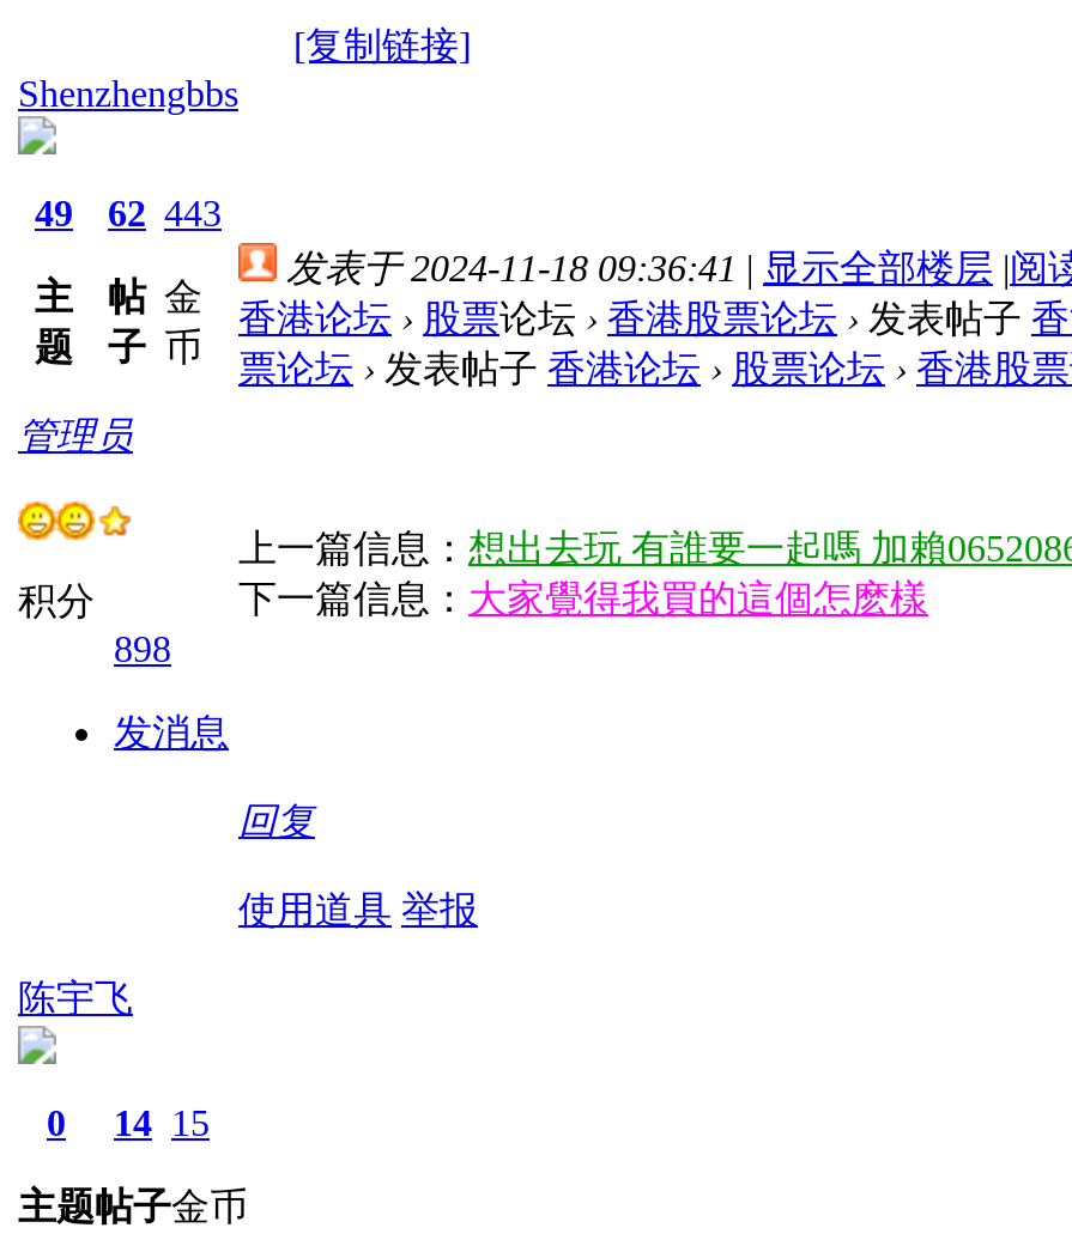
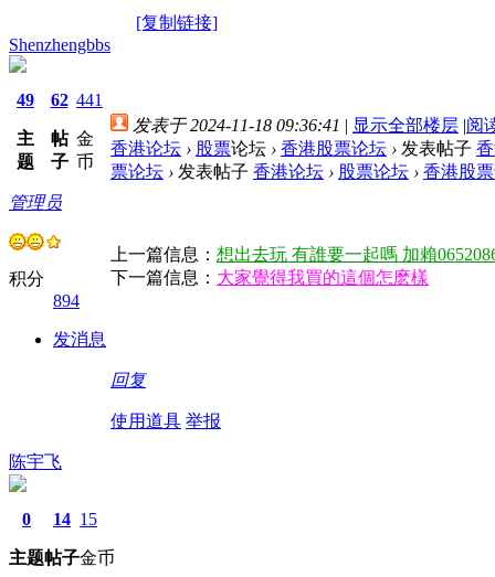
[35,192,222,233] 49 62 443 -> [17,90,103,109] 49 62 441
[114,628,171,669] 898 -> [53,291,80,310] 894

